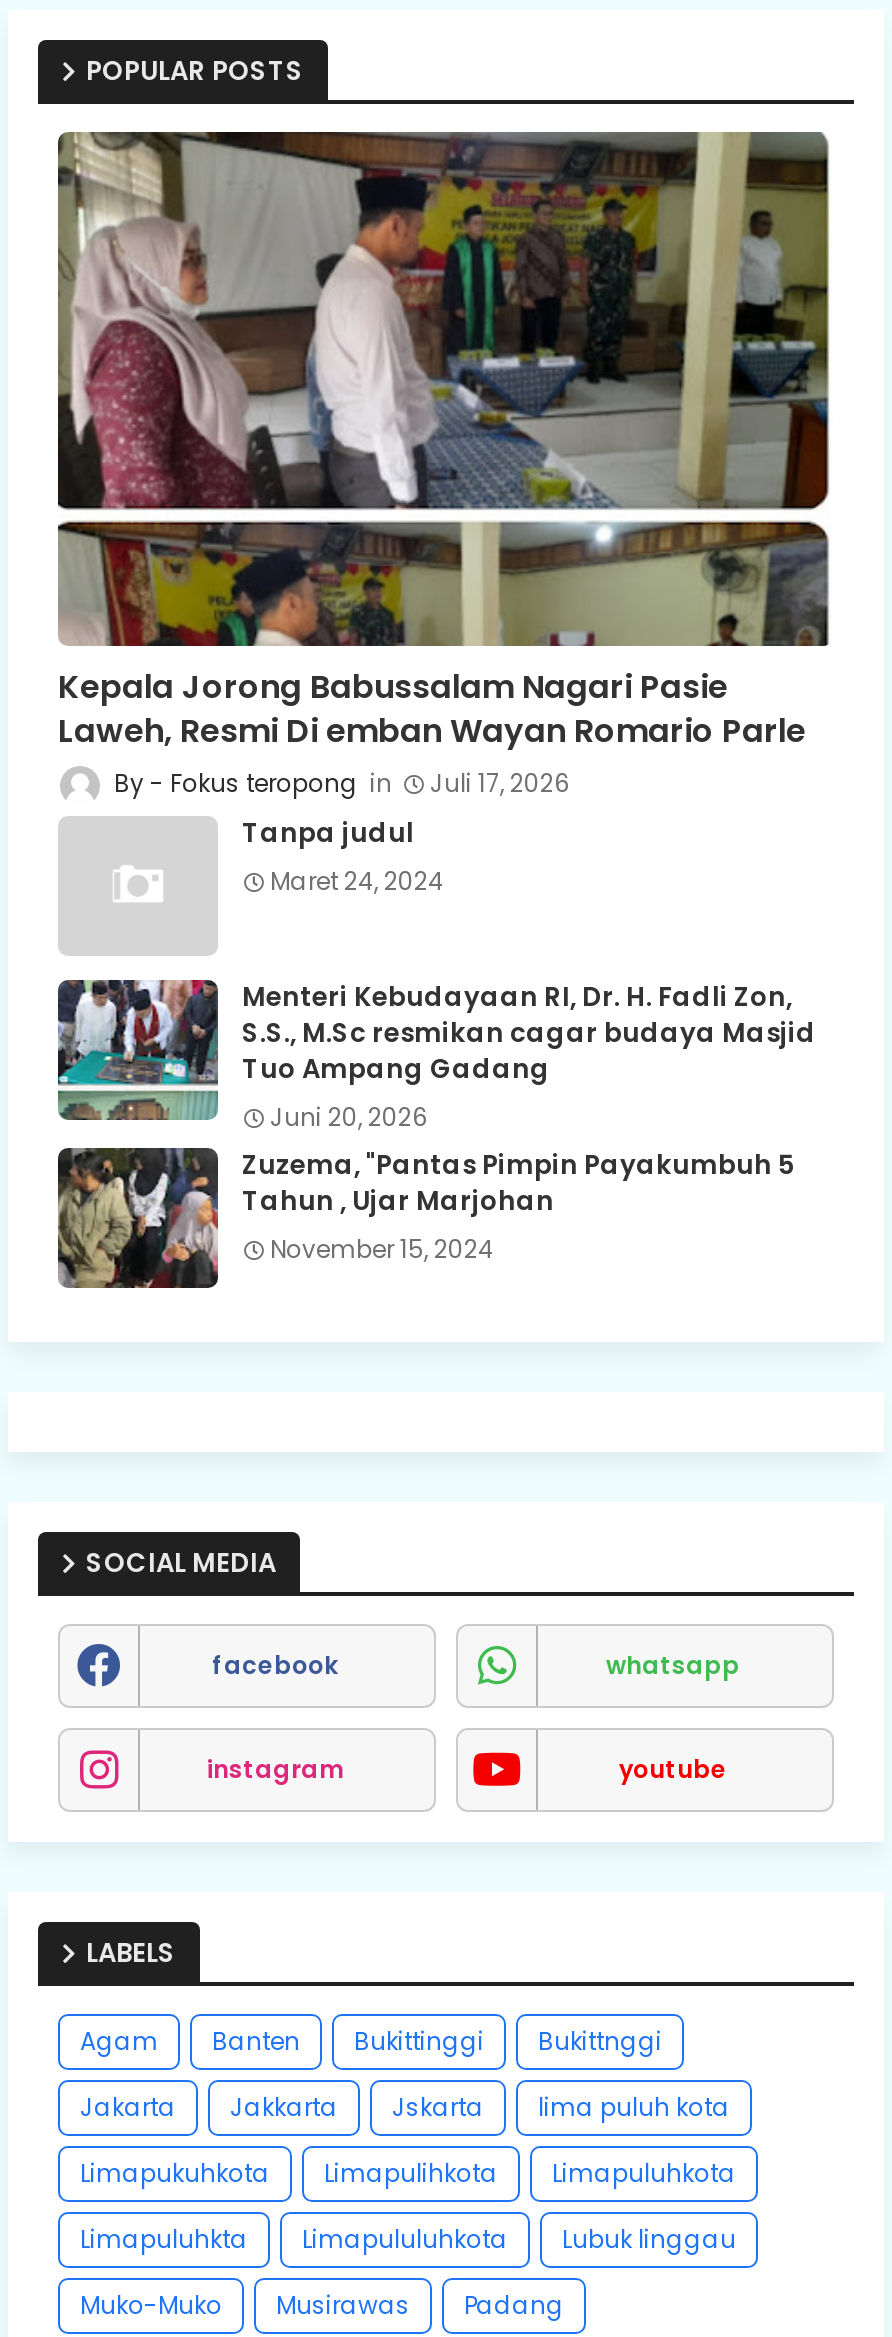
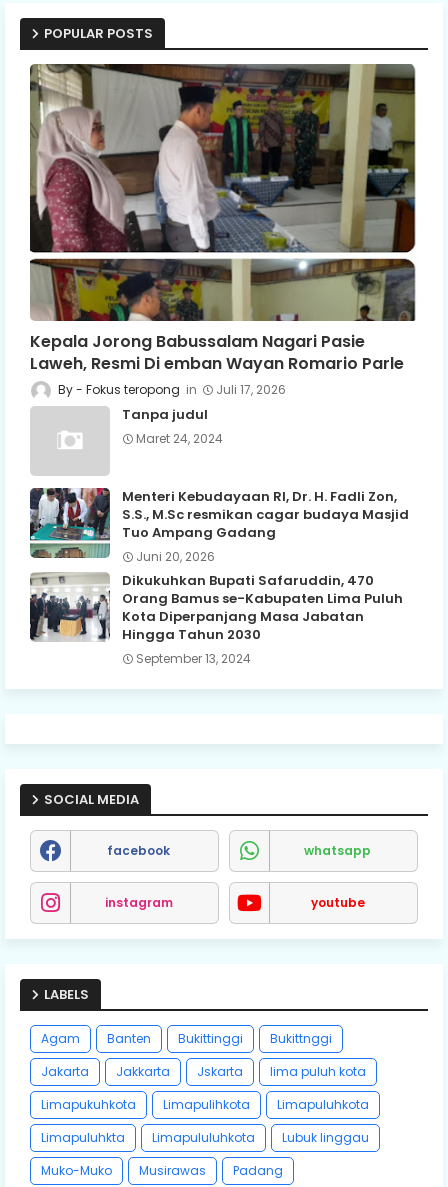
[56,1145,796,1290] [image] | Zuzema, "Pantas Pimpin Payakumbuh 5 | Tahun , Ujar Marjohan | November 15, 2024 -> [30,571,403,667] [image] | Dikukuhkan Bupati Safaruddin, 470 | Orang Bamus se-Kabupaten Lima Puluh | Kota Diperpanjang Masa Jabatan | Hingga Tahun 2030 | September 13, 2024

